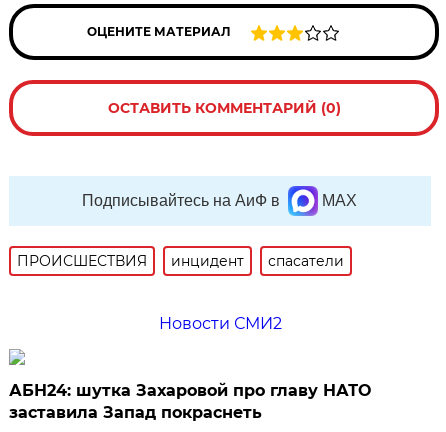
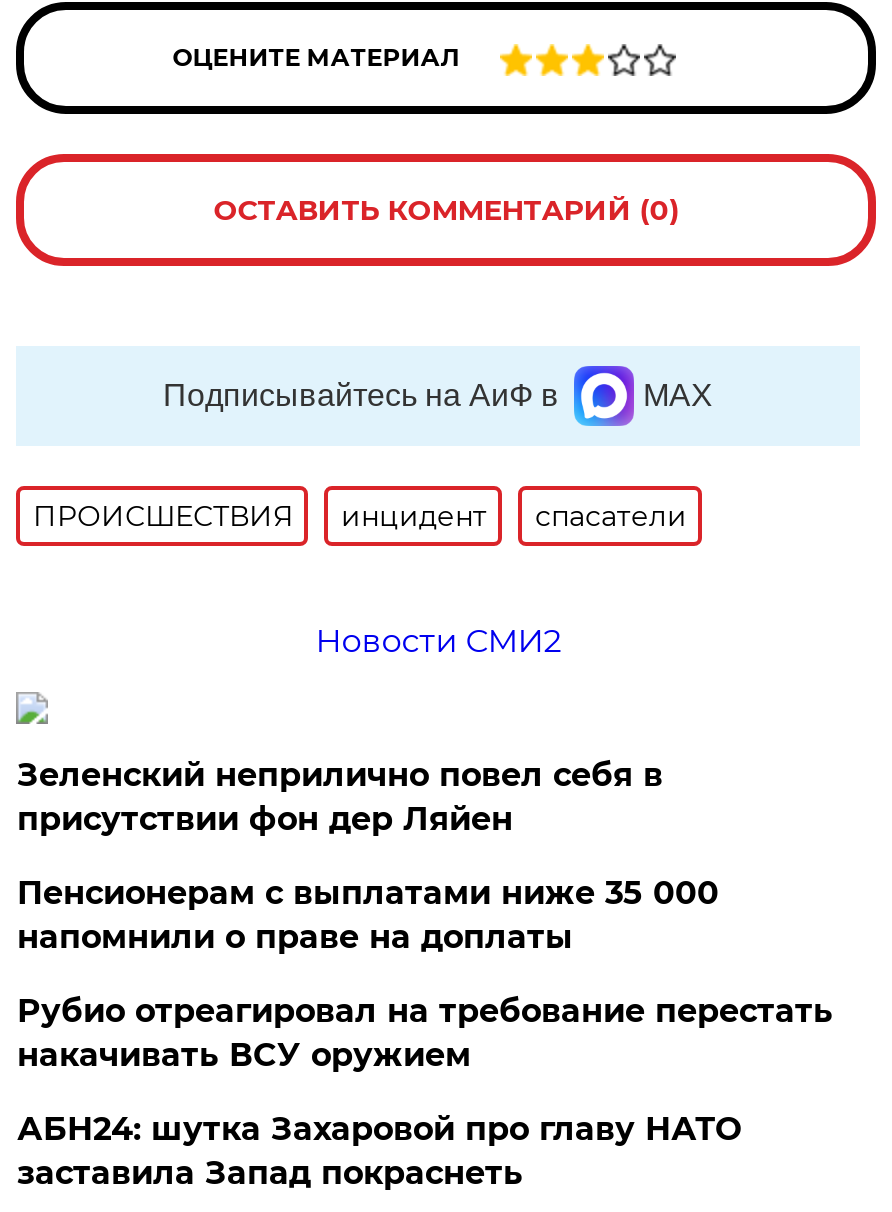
none -> [17,756,833,1074] Зеленский неприлично повел cебя в | присутствии фон дер Ляйен | Пенсионерам с выплатами ниже 35 000 | напомнили о праве на доплаты | Рубио отреагировал на требование перестать | накачивать ВСУ оружием

